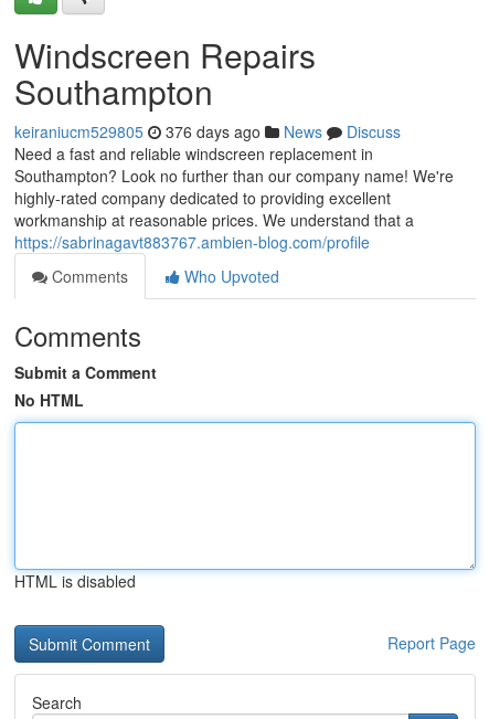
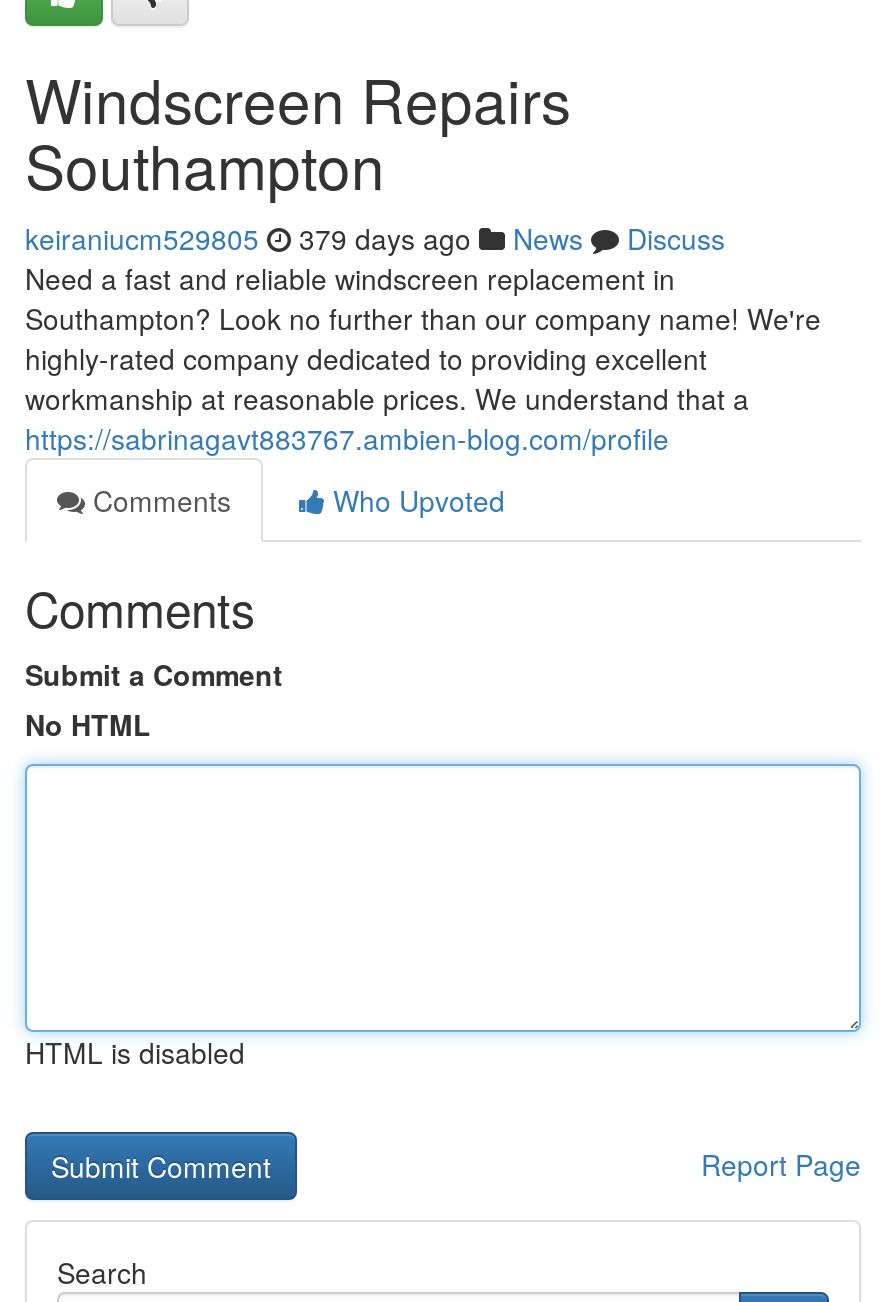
[14,120,401,142] keiraniucm529805 376 days ago News Discuss -> [25,218,725,258] keiraniucm529805 379 days ago News Discuss

